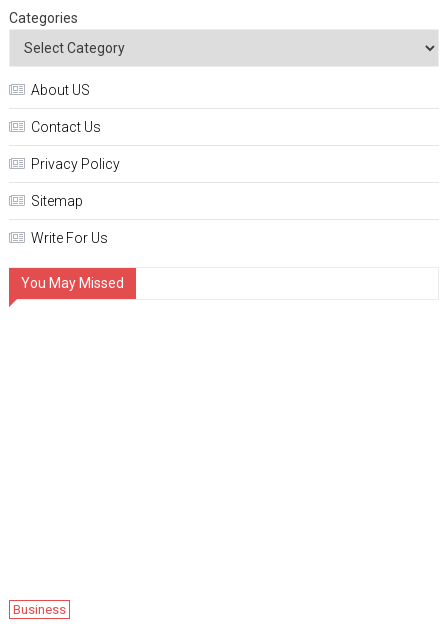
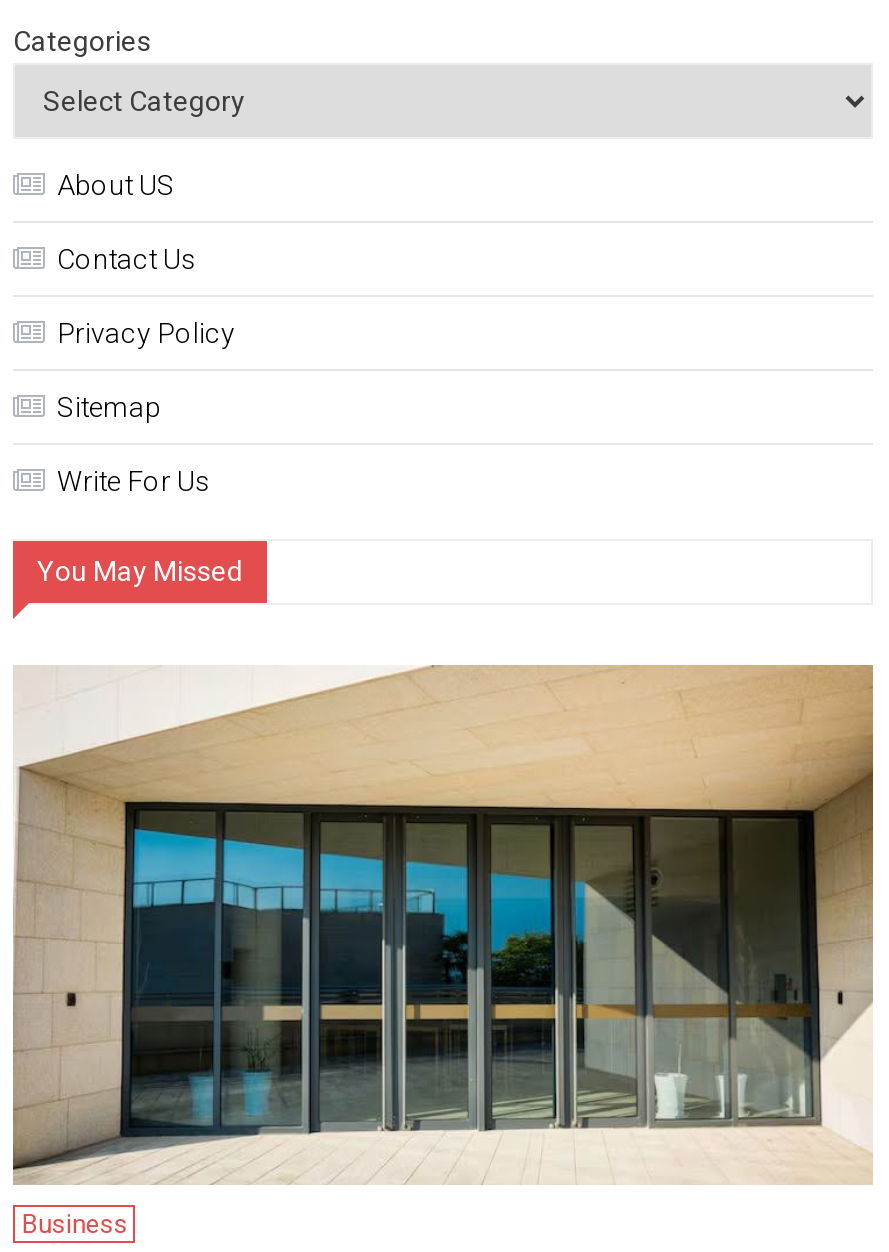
none -> [11,664,875,1186] [image]

